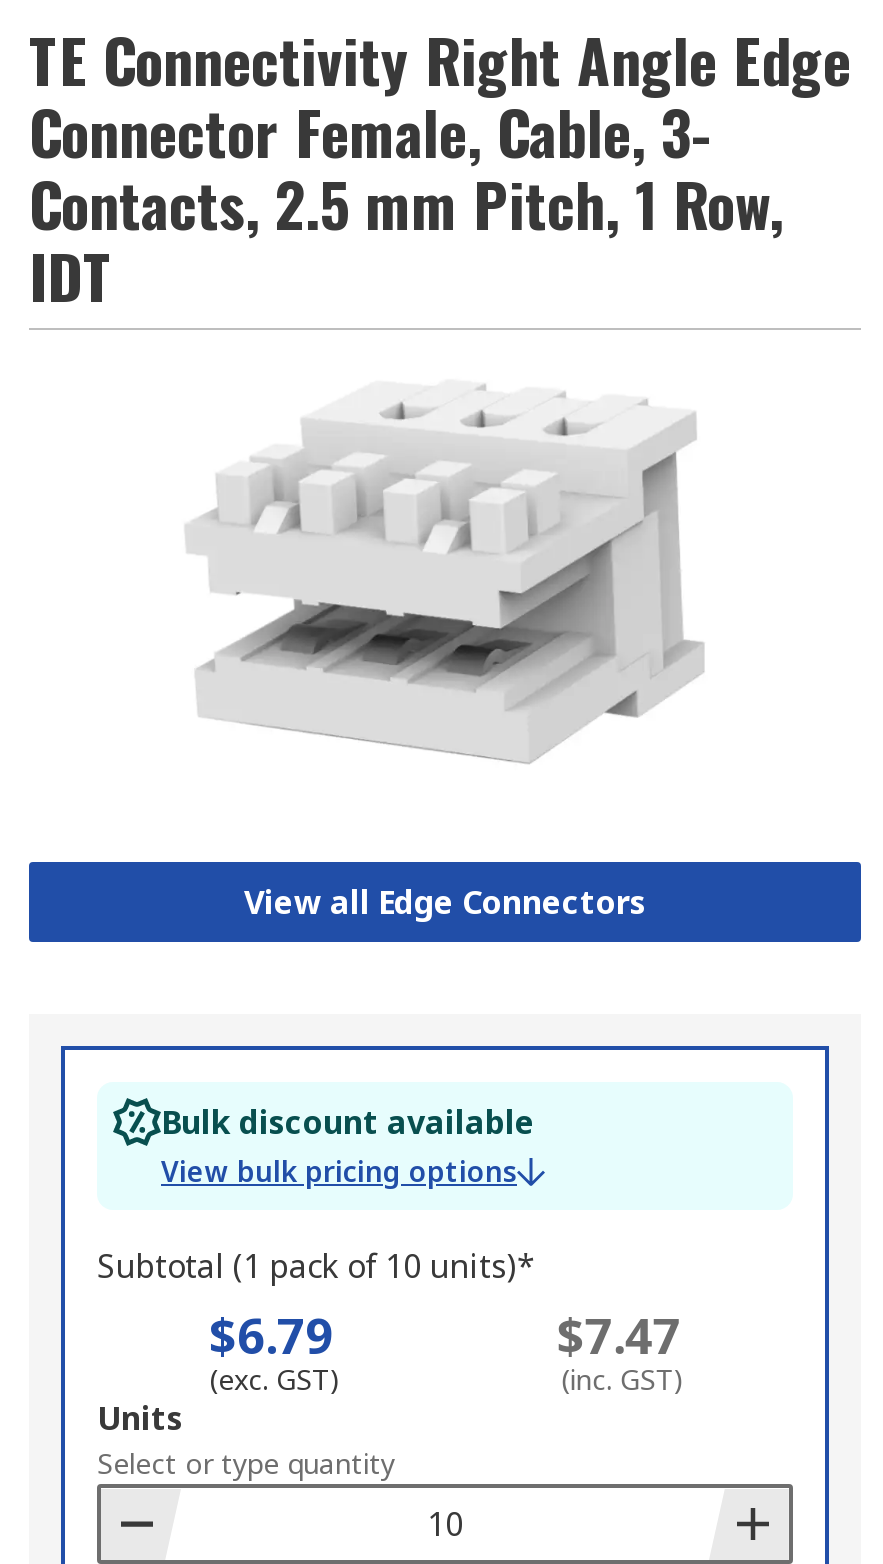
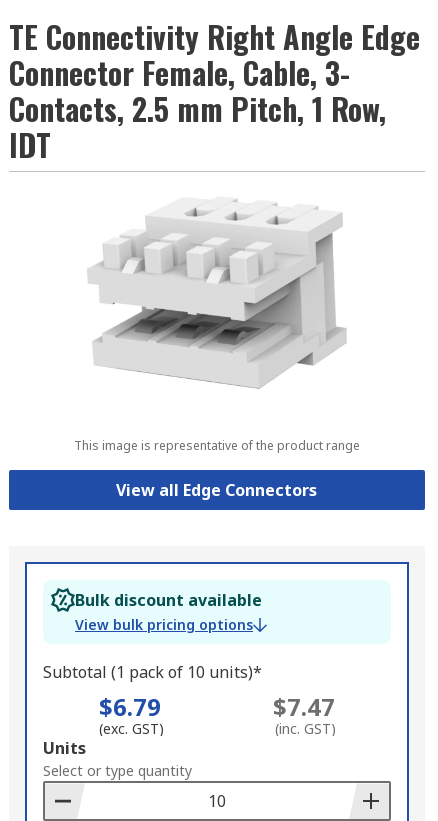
none -> [74,437,360,454] This image is representative of the product range

